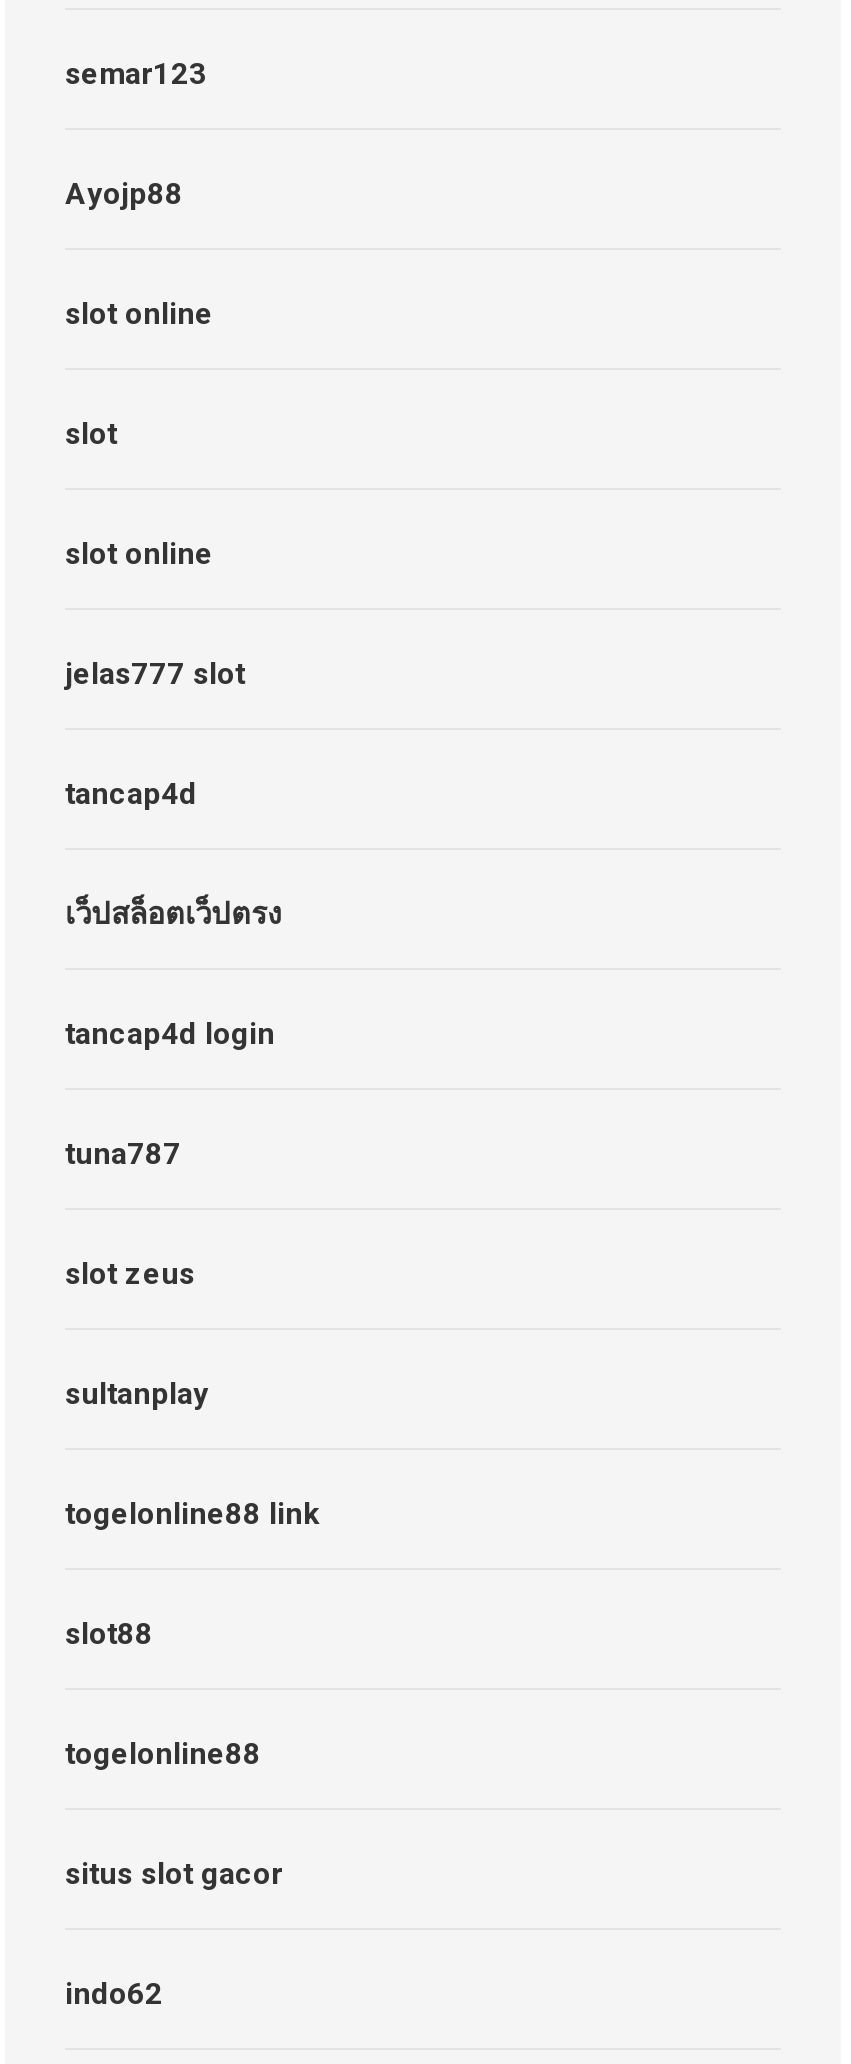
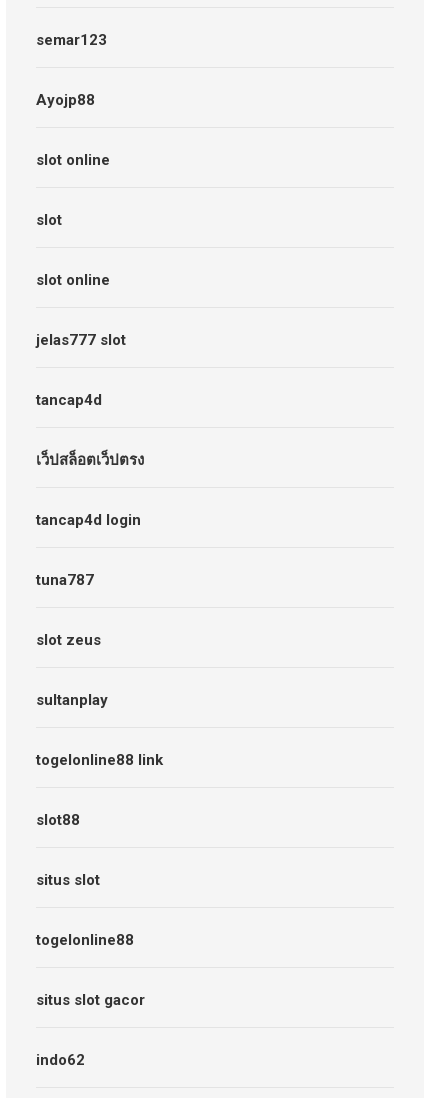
none -> [36,871,100,889] situs slot

